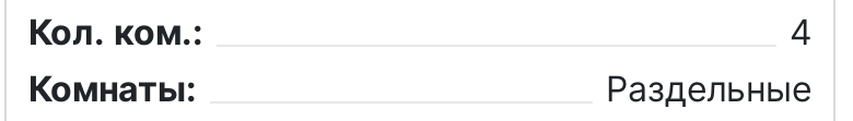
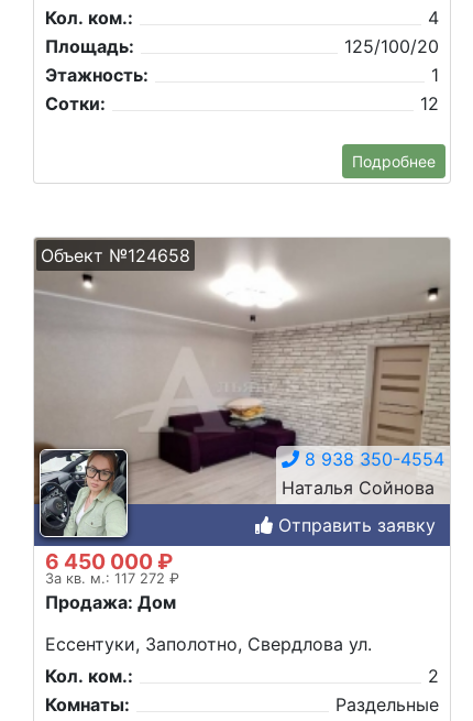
none -> [33,237,451,547] [image] | Объект №124658
none -> [45,35,439,171] Площадь: | 125/100/20 | Этажность: | 1 | Сотки: | 12 | Подробнее
none -> [45,448,444,687] 8 938 350-4554 | Наталья Сойнова | Отправить заявку | 6 450 000 ₽ | За кв. м.: 117 272 ₽ | Продажа: Дом | Ессентуки, Заполотно, Свердлова ул. | Кол. ком.: | 2

